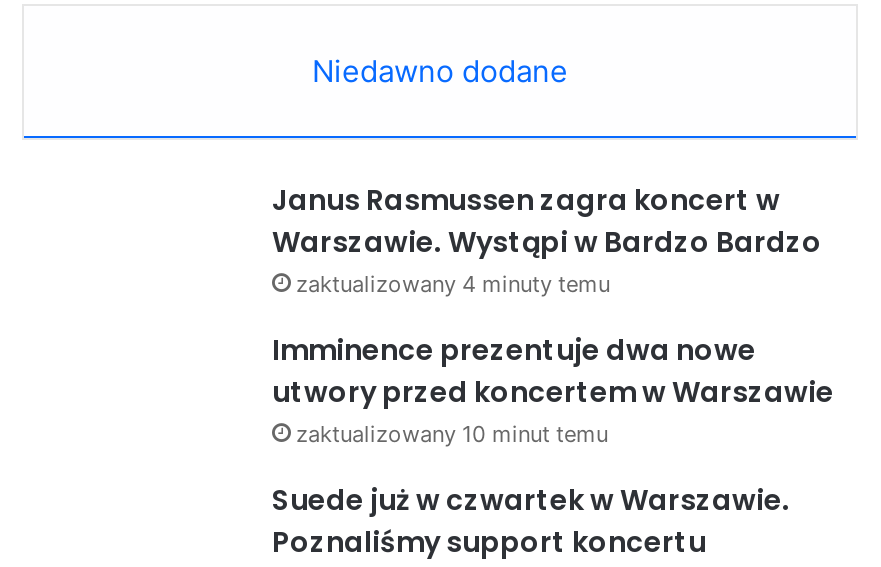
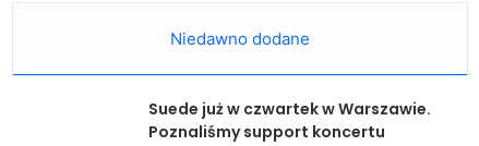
[272,180,834,448] Janus Rasmussen zagra koncert w | Warszawie. Wystąpi w Bardzo Bardzo | zaktualizowany 4 minuty temu | Imminence prezentuje dwa nowe | utwory przed koncertem w Warszawie | zaktualizowany 10 minut temu -> none

